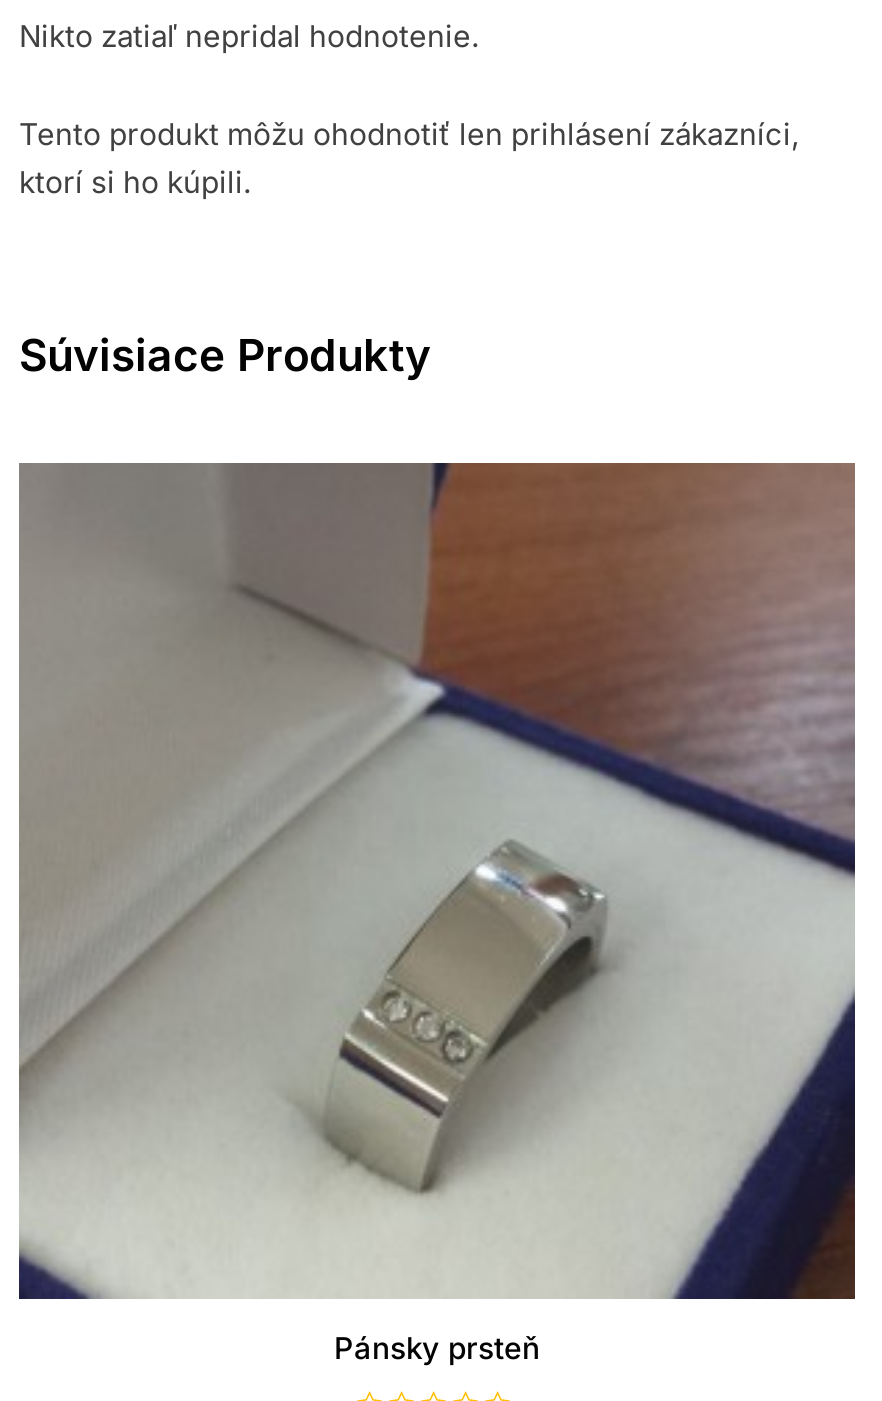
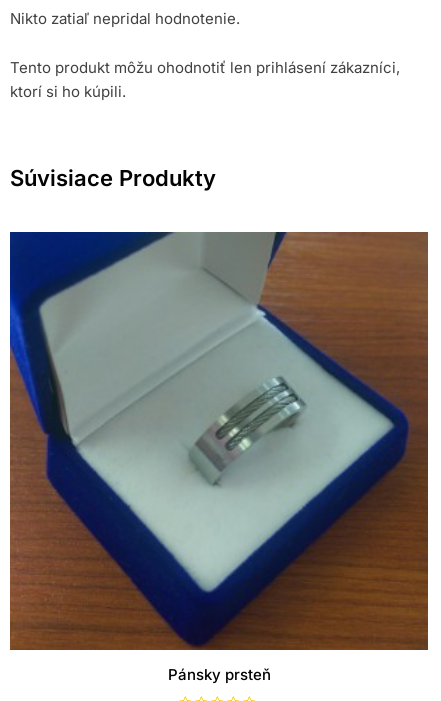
[17,461,857,1301] [image] -> [9,231,428,651] [image]

